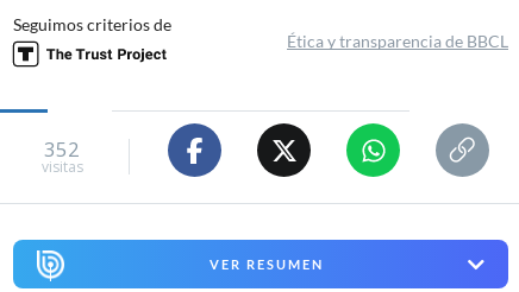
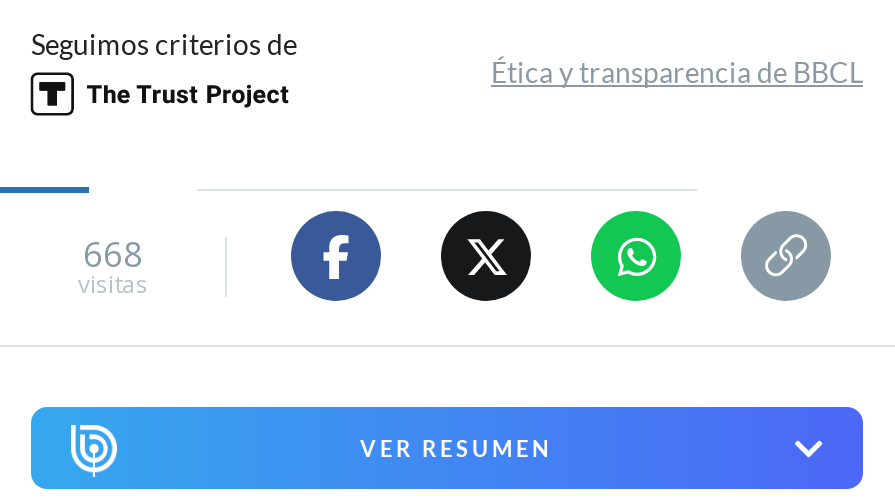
[44,135,80,163] 352 -> [83,231,143,277] 668

